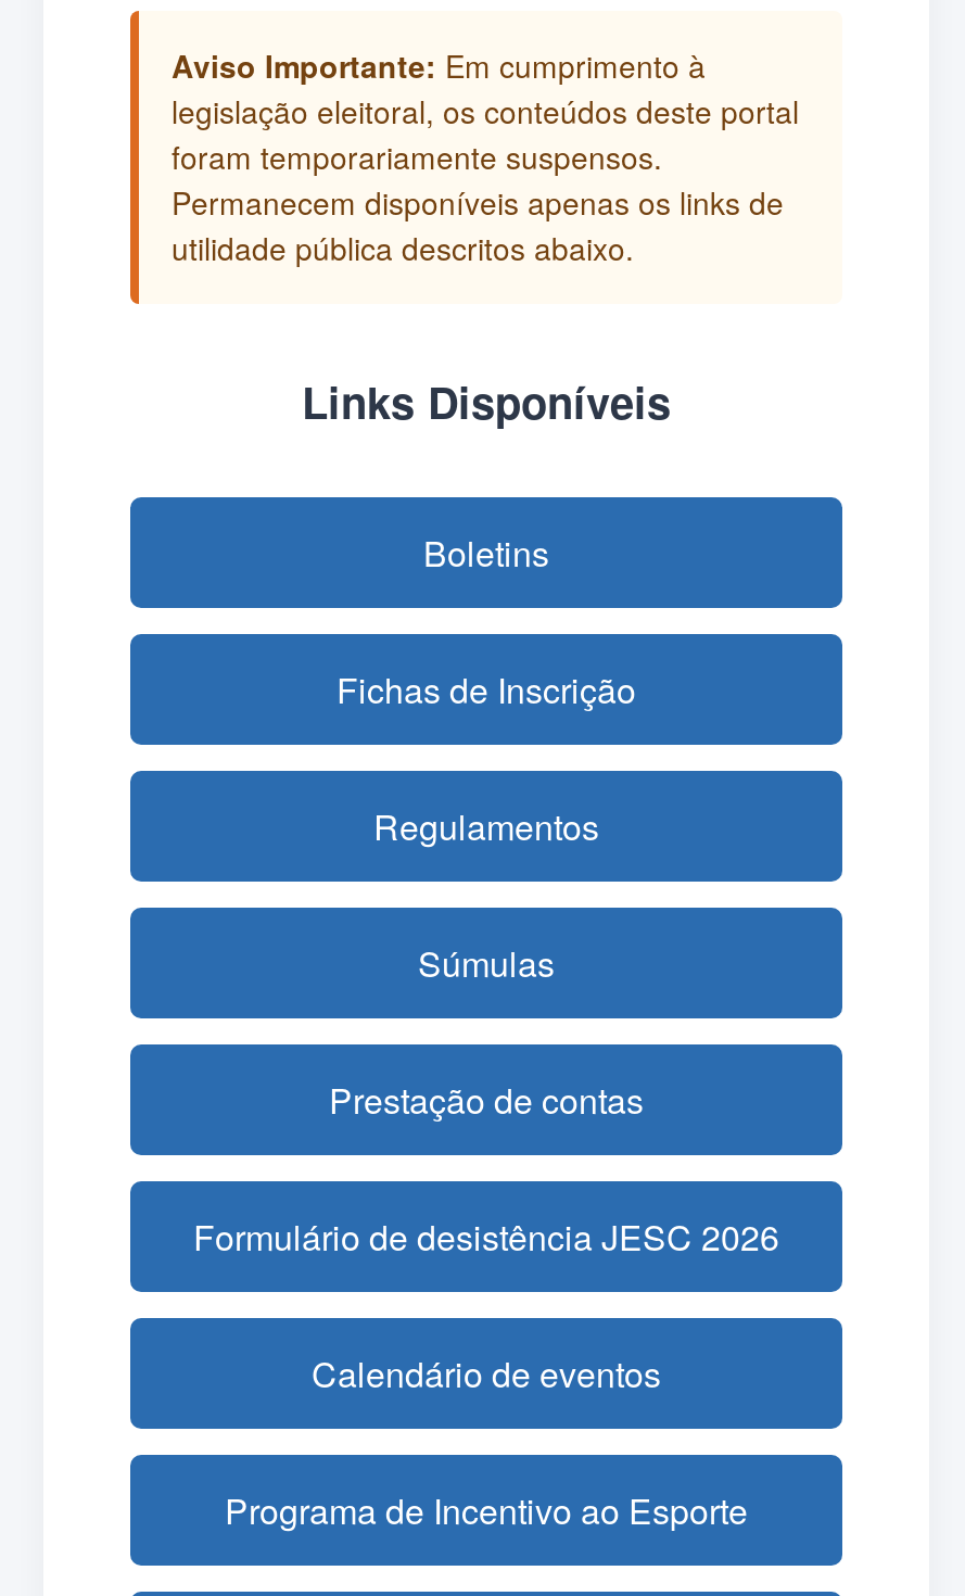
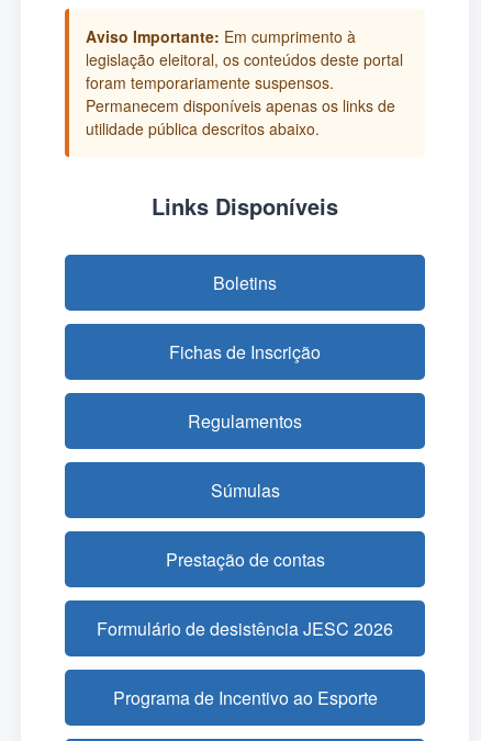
[312,1348,661,1398] Calendário de eventos -> none

